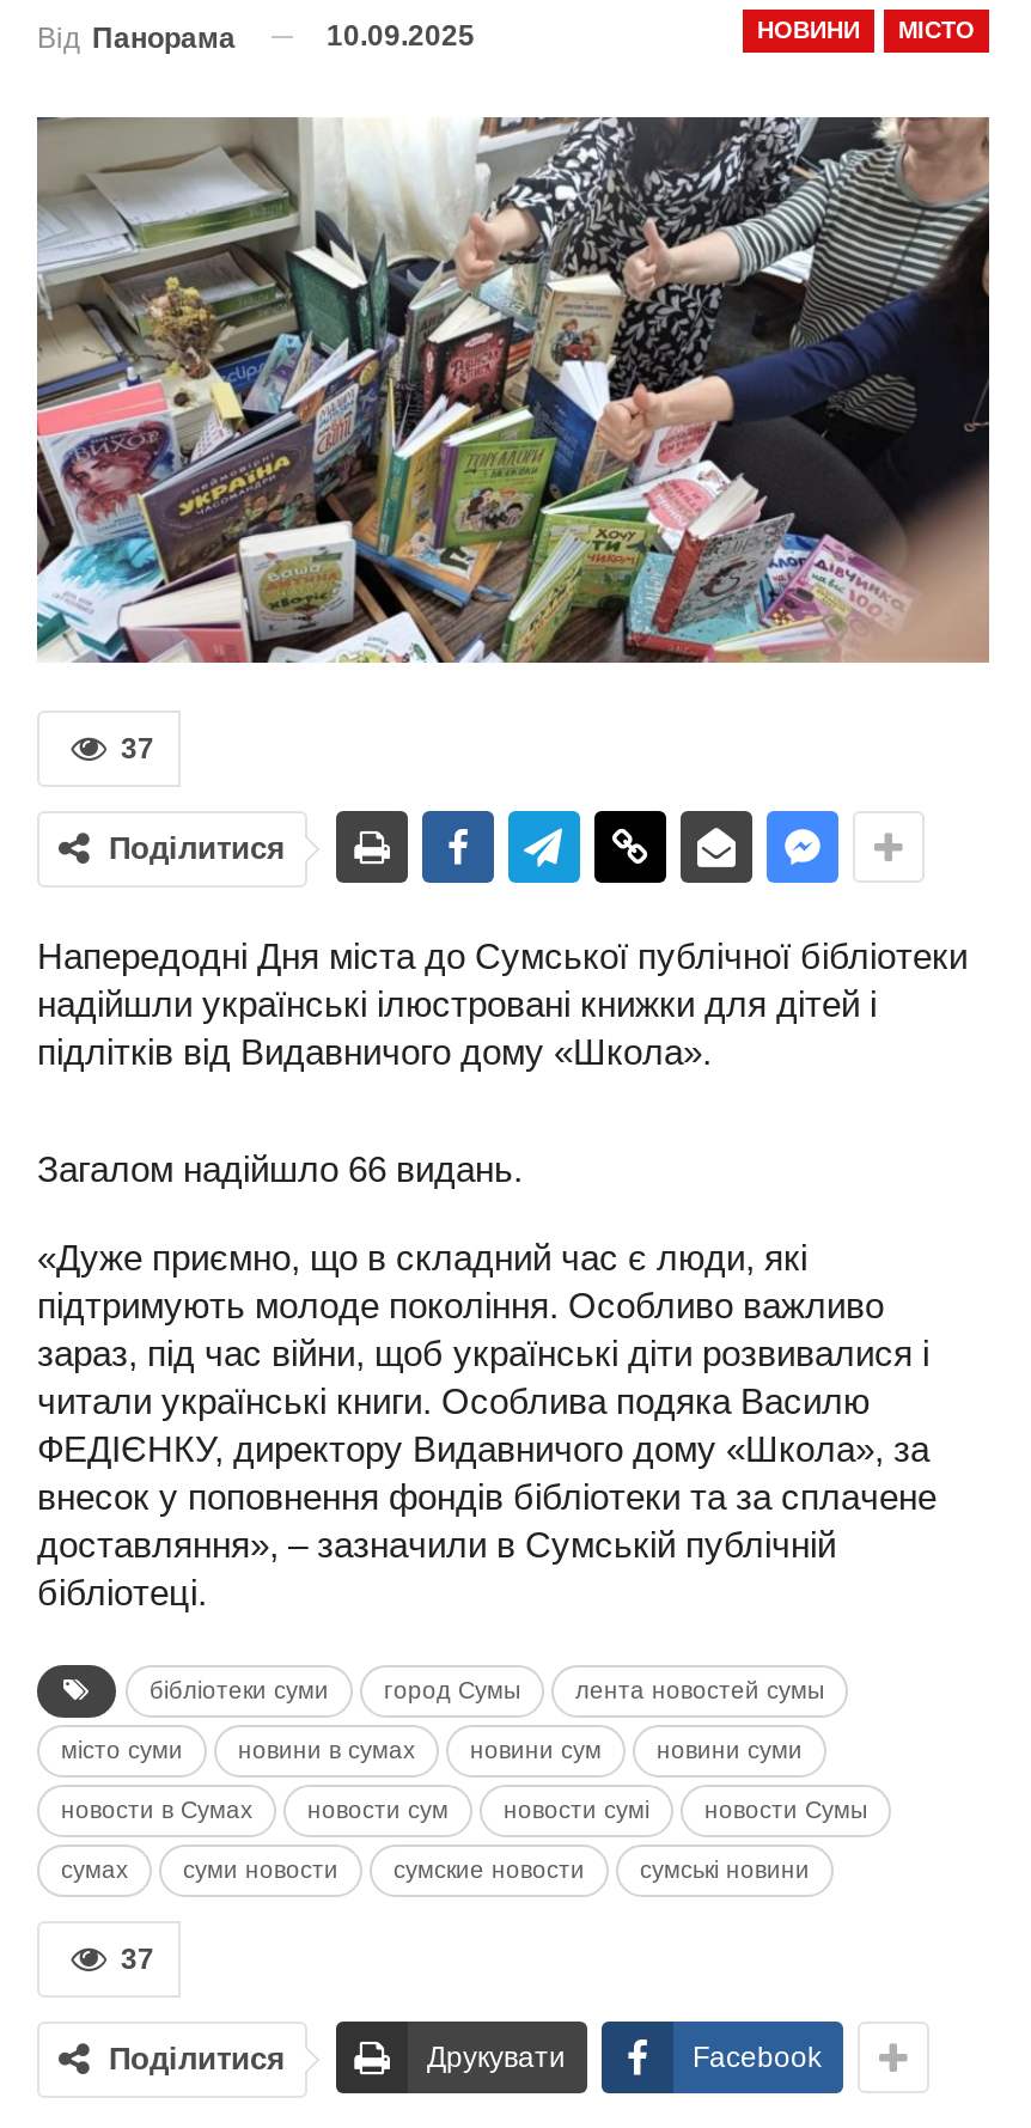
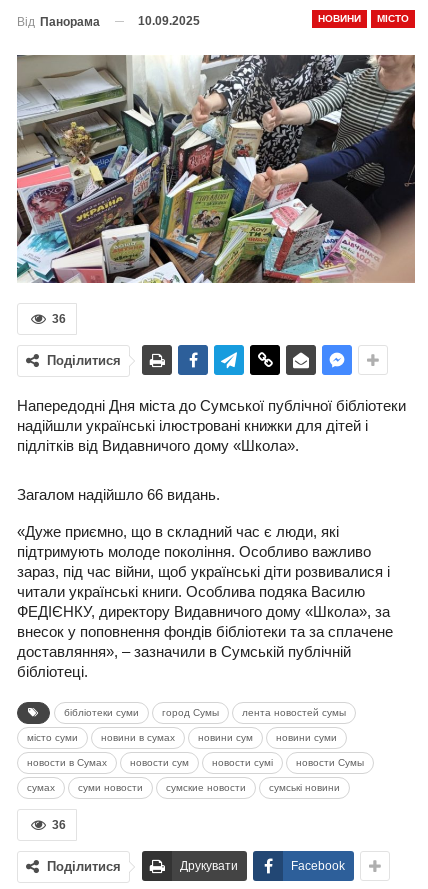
[121,732,154,766] 37 -> [52,312,66,326] 36
[121,1943,154,1976] 37 -> [52,818,66,832] 36

